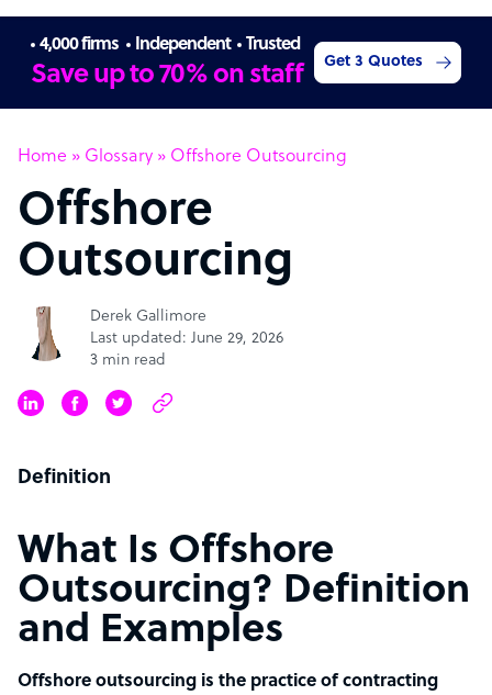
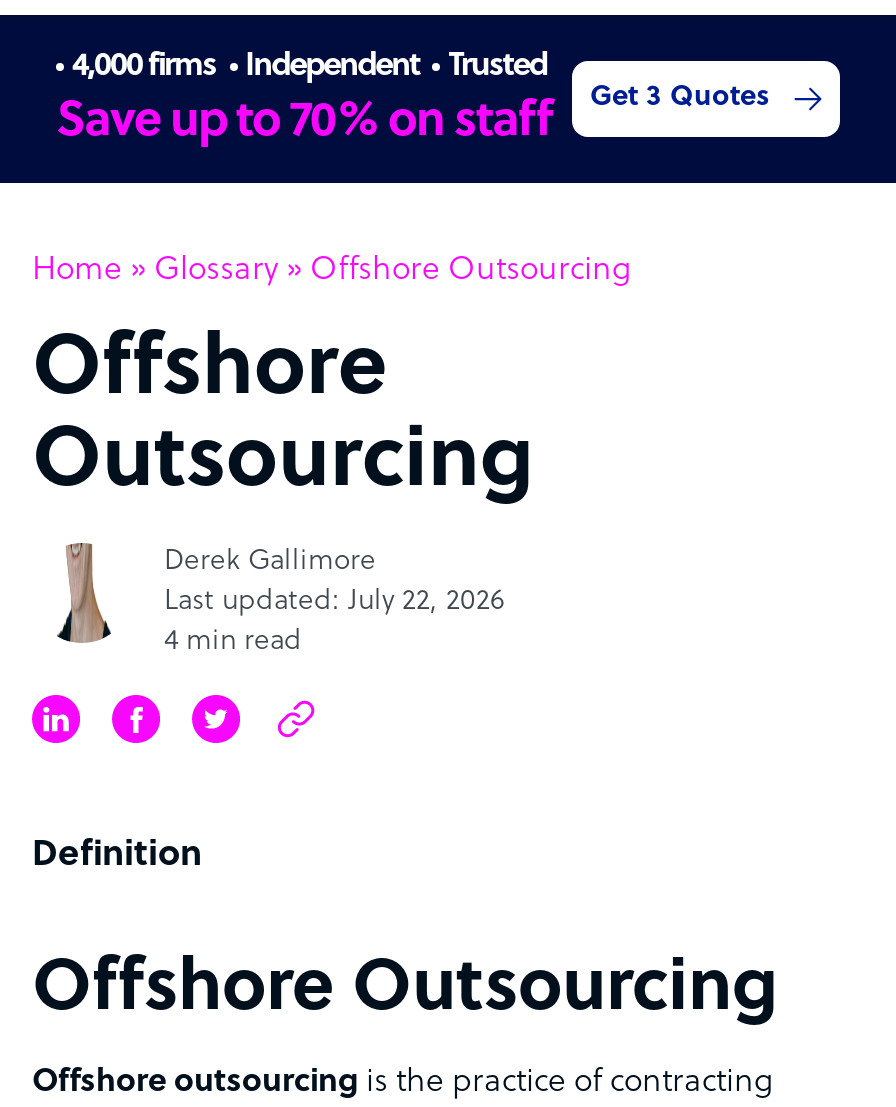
[90,330,283,347] Last updated: June 29, 2026 -> [164,587,504,617] Last updated: July 22, 2026
[90,352,166,369] 3 min read -> [164,627,302,657] 4 min read
[18,530,470,653] What Is Offshore | Outsourcing? Definition | and Examples -> [32,951,778,1031] Offshore Outsourcing

